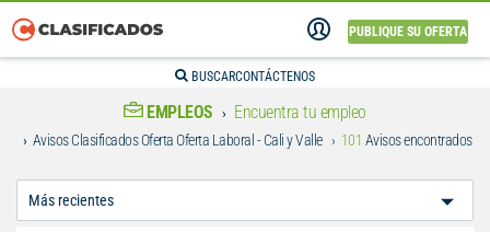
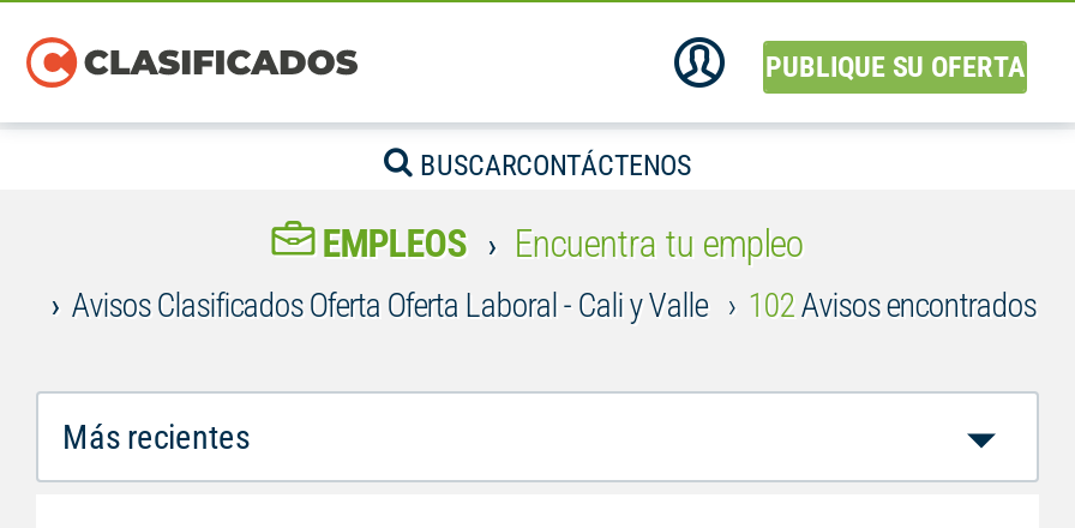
[341,131,472,149] 101 Avisos encontrados -> [748,286,1036,324] 102 Avisos encontrados

